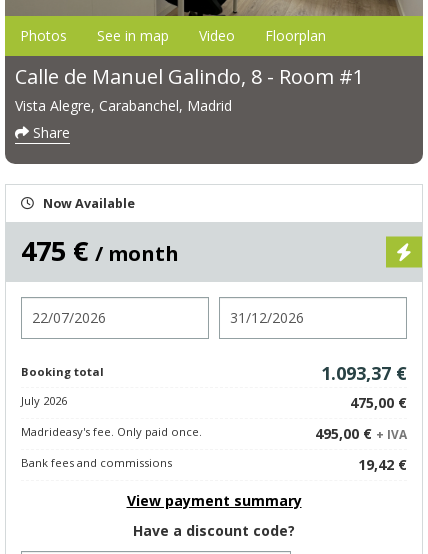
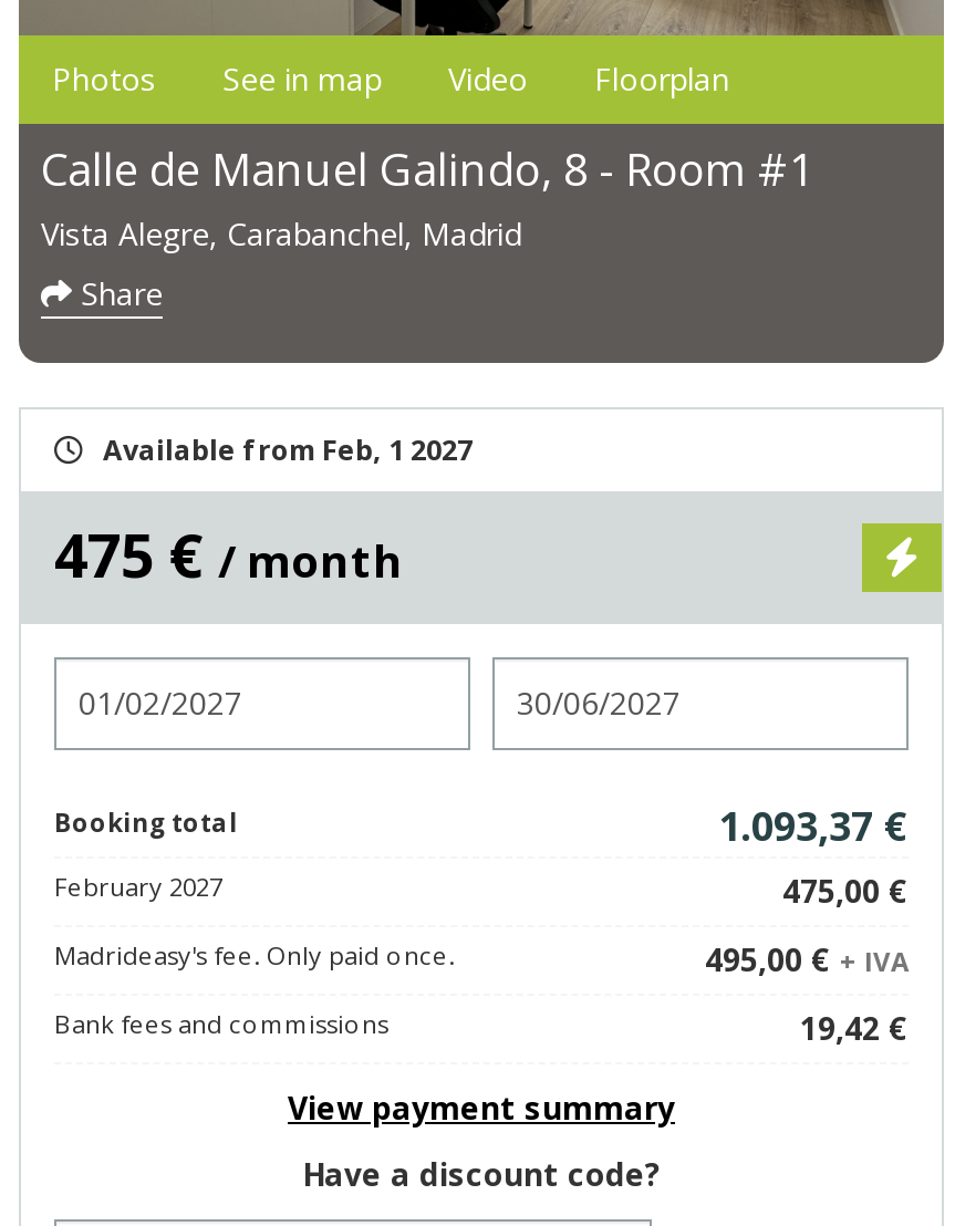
[43,195,135,212] Now Available -> [103,432,473,469] Available from Feb, 1 2027
[21,393,67,408] July 2026 -> [54,870,222,903] February 2027

